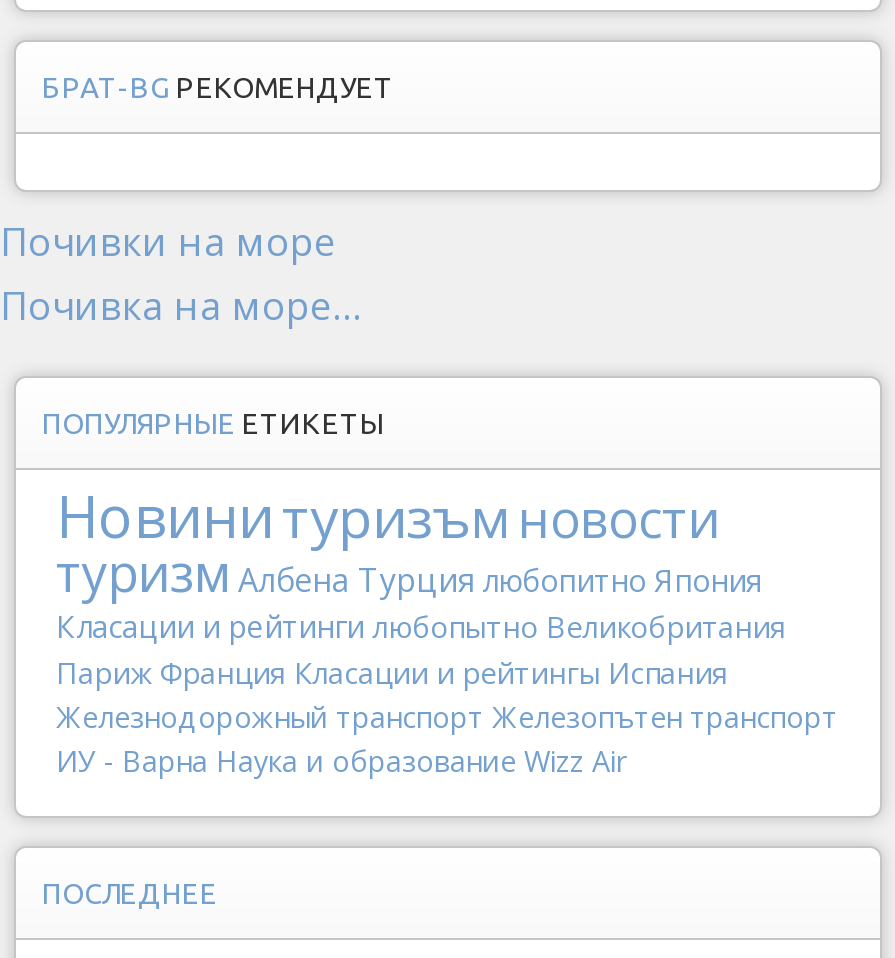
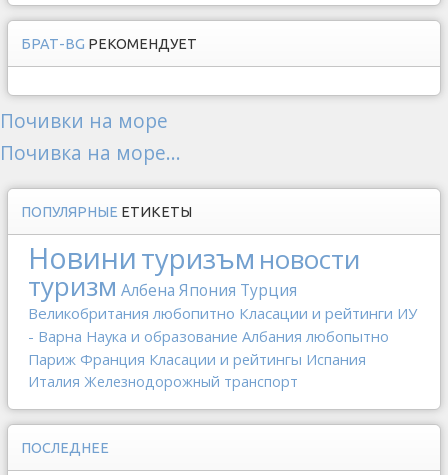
[56,538,786,646] туризм Албена Турция любопитно Япония | Класации и рейтинги любопытно Великобритания -> [28,268,417,346] туризм Албена Япония Турция | Великобритания любопитно Класации и рейтинги ИУ | - Варна Наука и образование Албания любопытно
moved [56,652,728,692] -> [28,349,366,369]: Париж Франция Класации и рейтингы Испания
[56,698,838,780] Железнодорожный транспорт Железопътен транспорт | ИУ - Варна Наука и образование Wizz Air -> [28,372,298,391] Италия Железнодорожный транспорт

